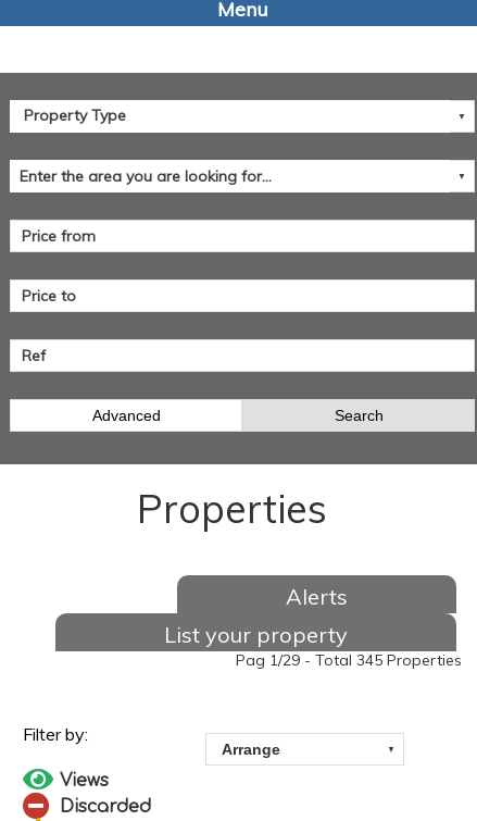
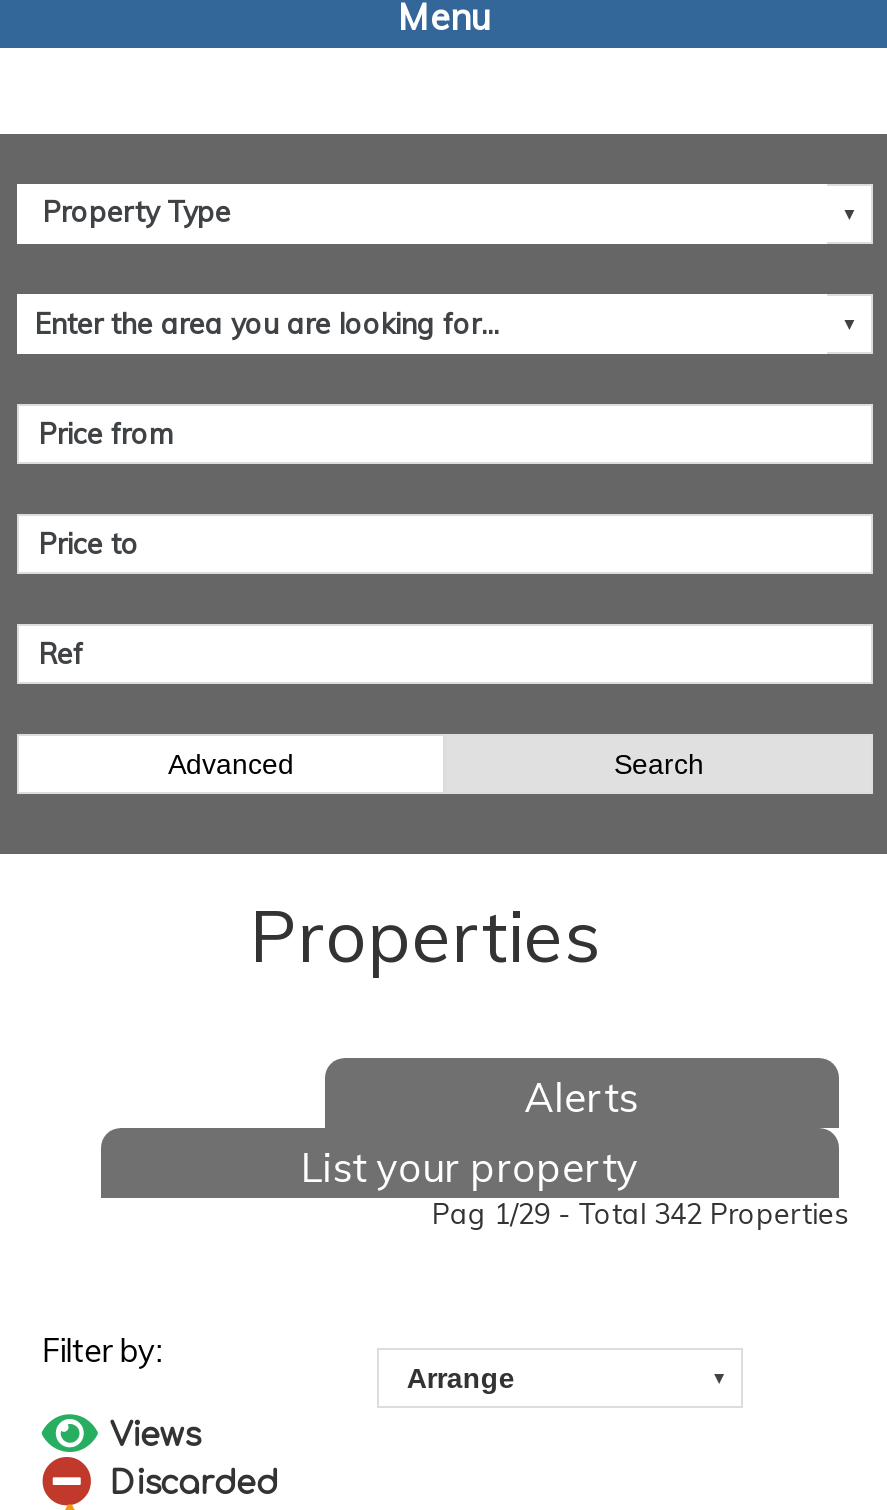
[235,651,461,670] Pag 1/29 - Total 345 Properties -> [432,1197,848,1233] Pag 1/29 - Total 342 Properties

